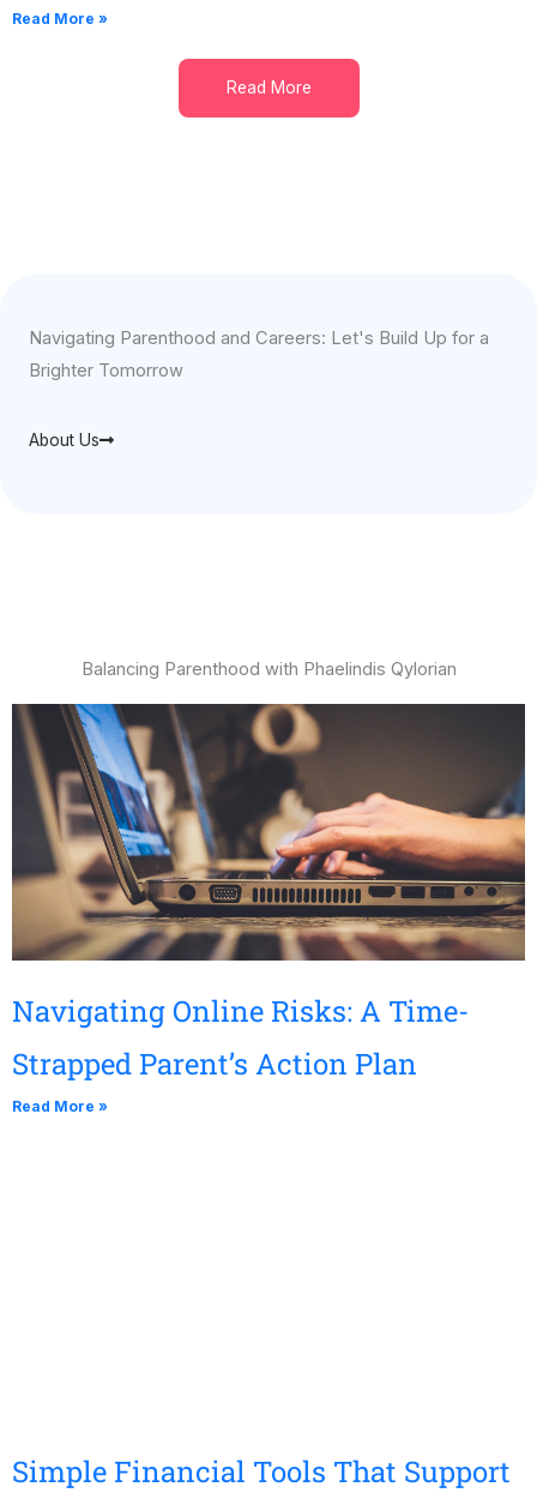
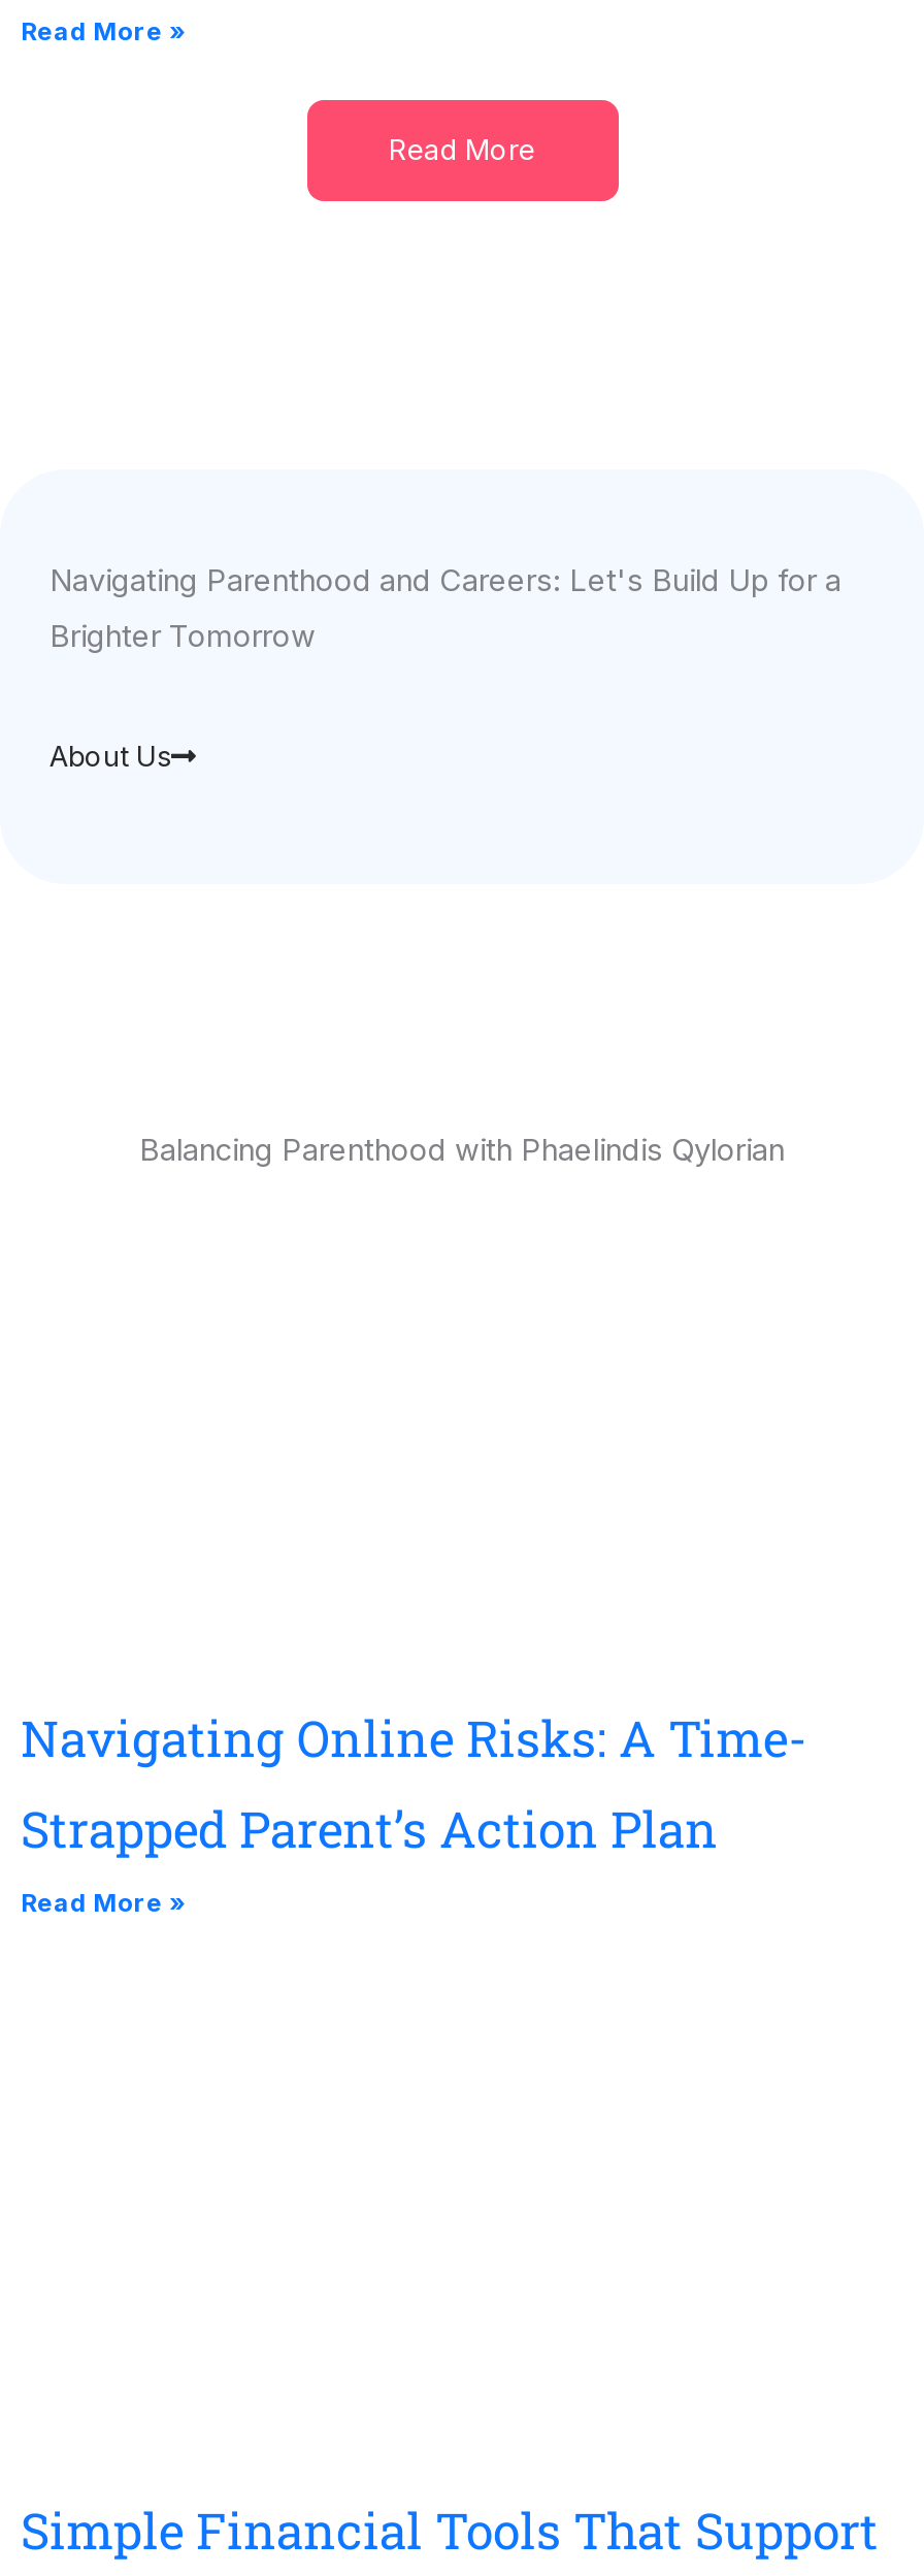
[11,703,526,962] [image] -> none

